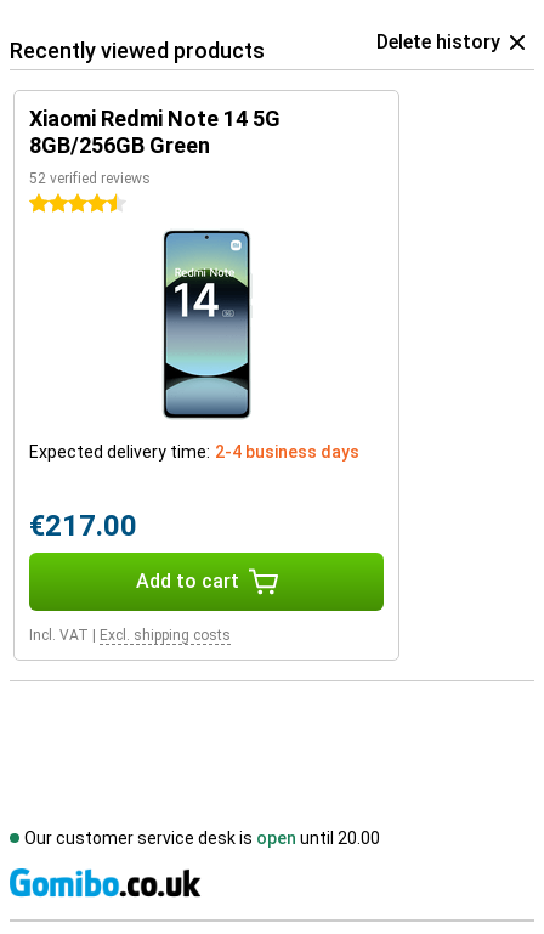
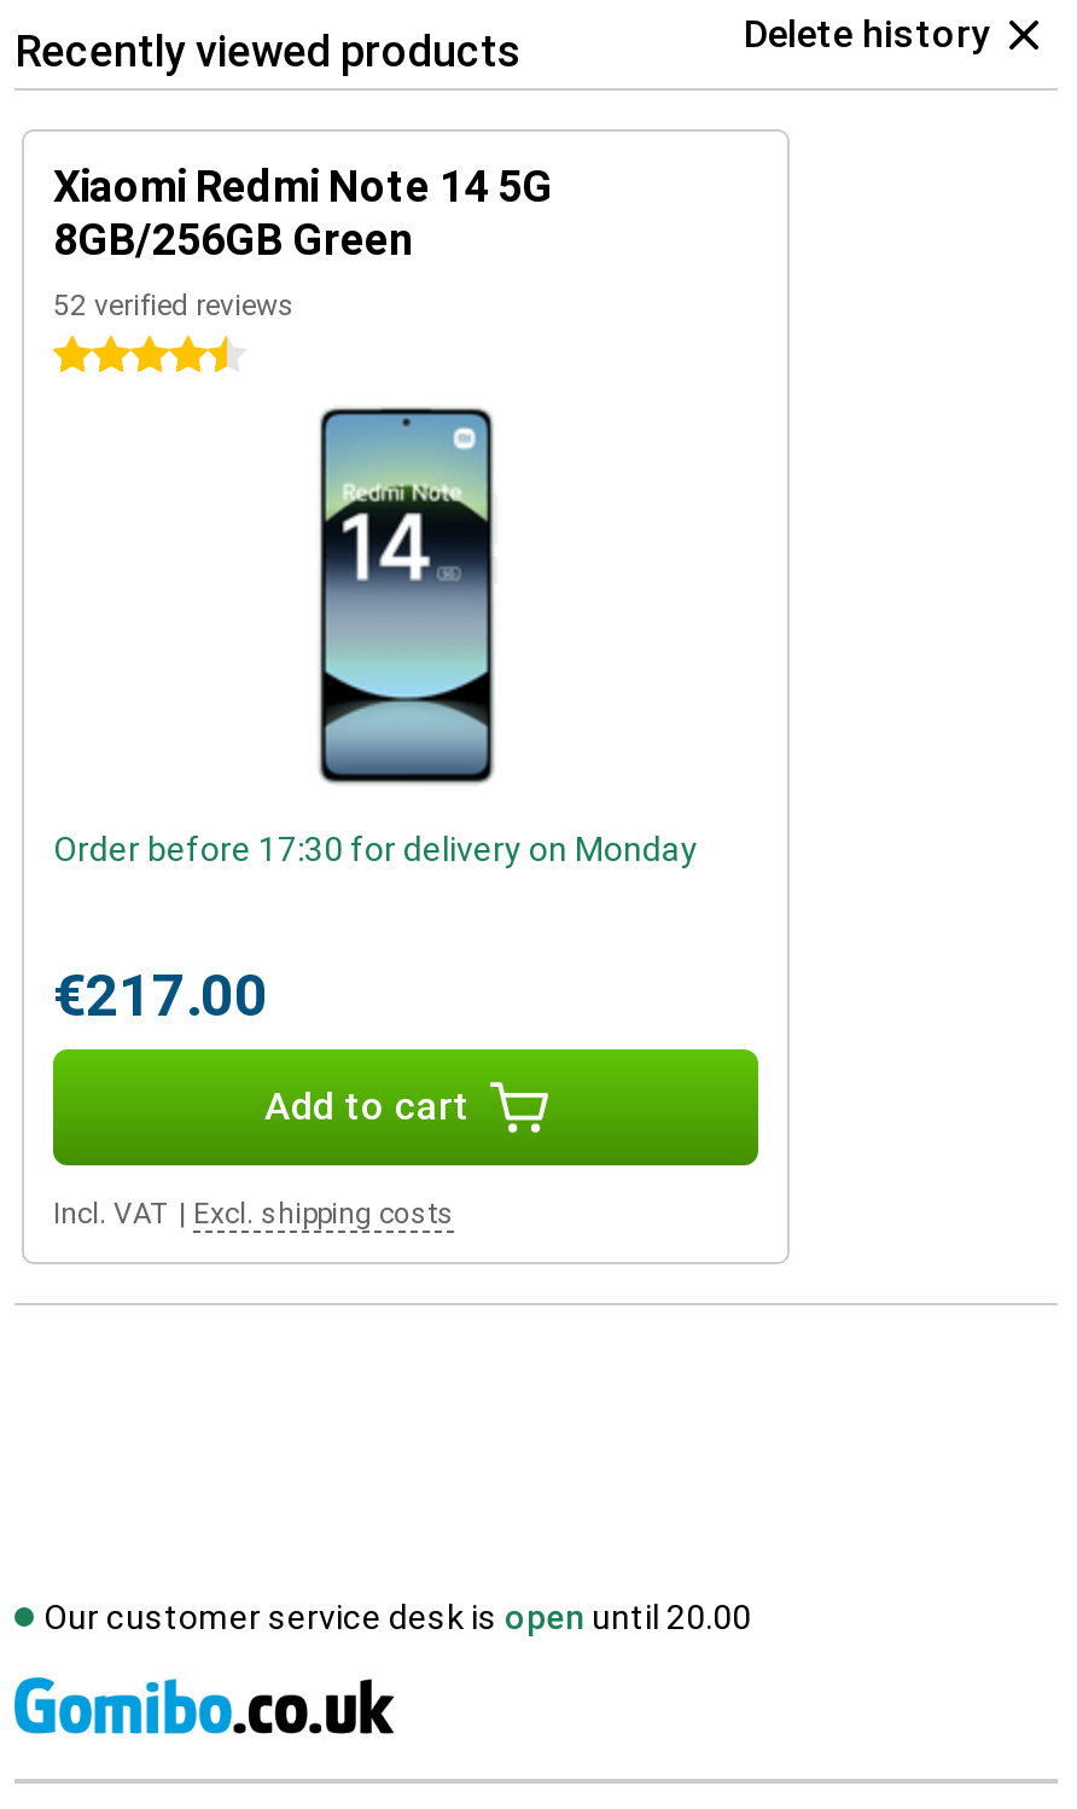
[29,442,359,462] Expected delivery time: 2-4 business days -> [53,830,698,868] Order before 17:30 for delivery on Monday

